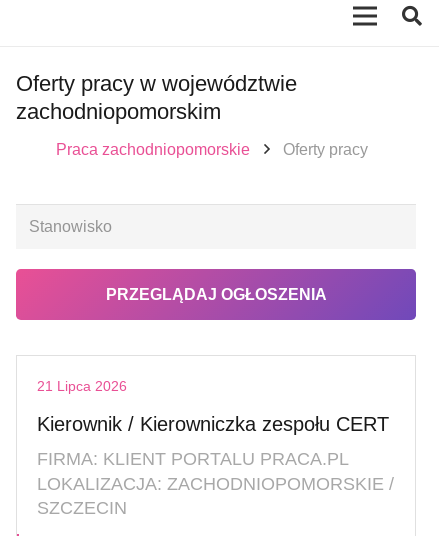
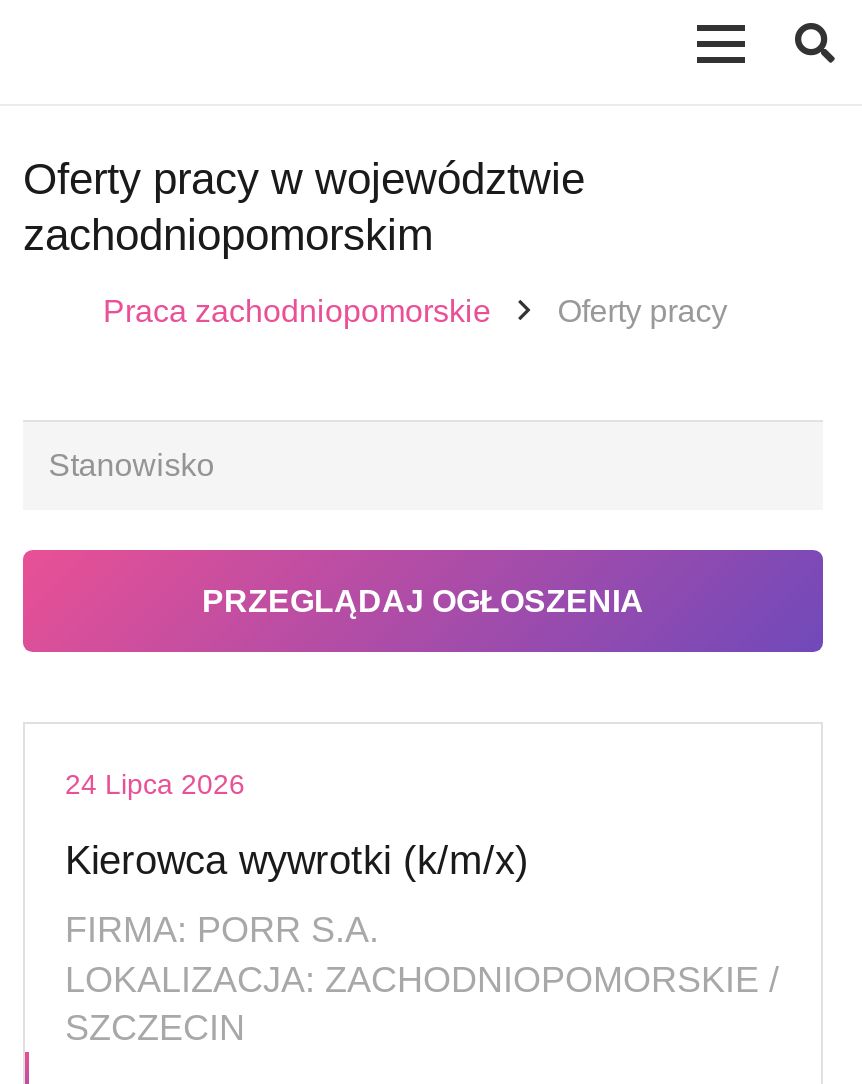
[37,378,127,394] 21 Lipca 2026 -> [65,768,245,800] 24 Lipca 2026
[37,413,389,435] Kierownik / Kierowniczka zespołu CERT -> [65,838,529,882] Kierowca wywrotki (k/m/x)
[37,449,349,469] FIRMA: KLIENT PORTALU PRACA.PL -> [65,910,379,950] FIRMA: PORR S.A.

